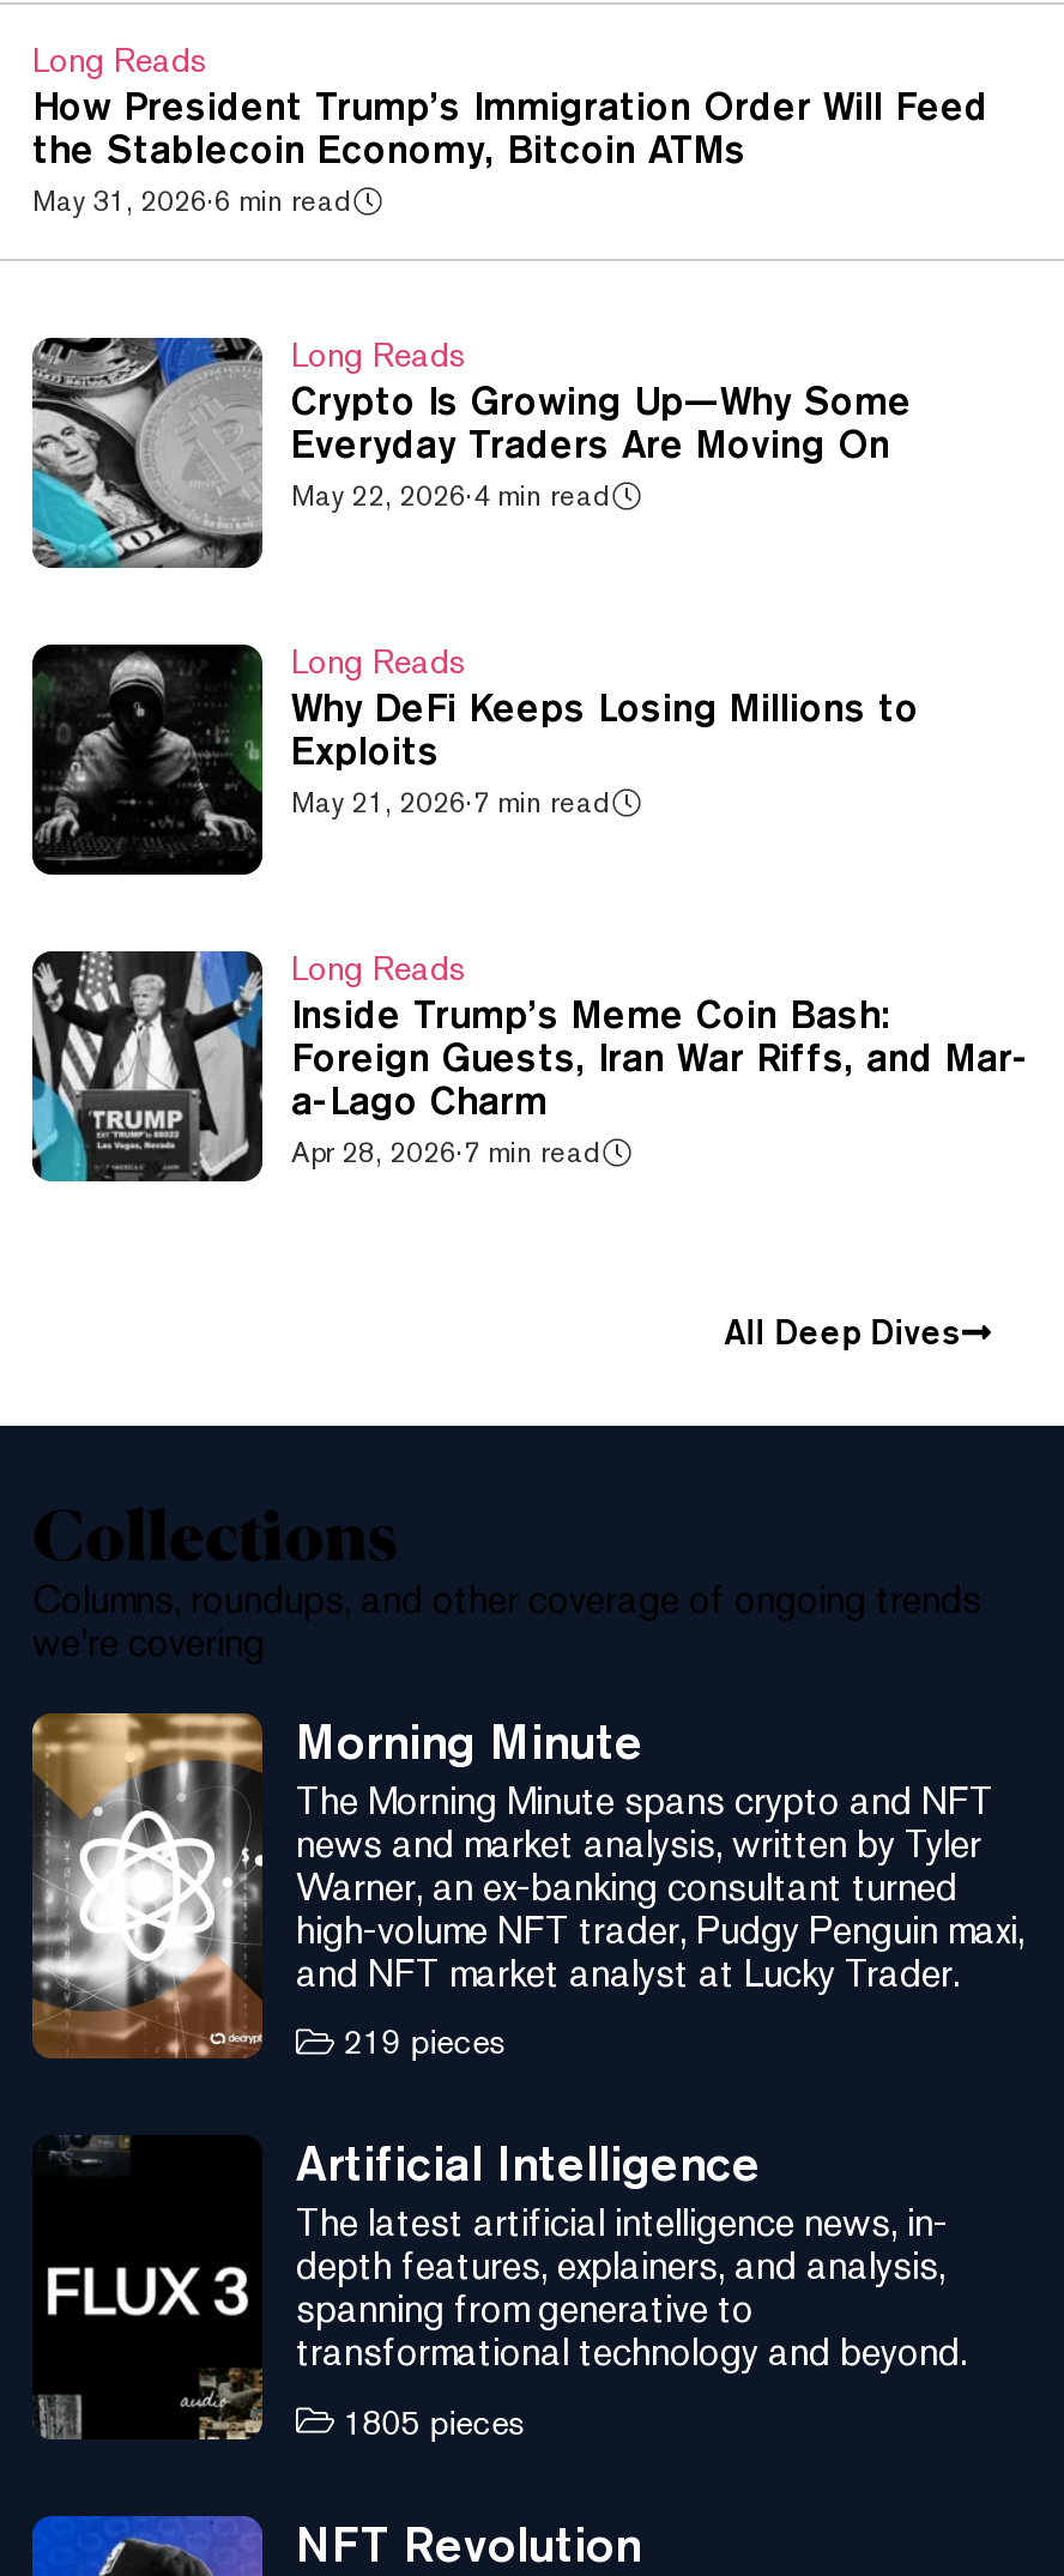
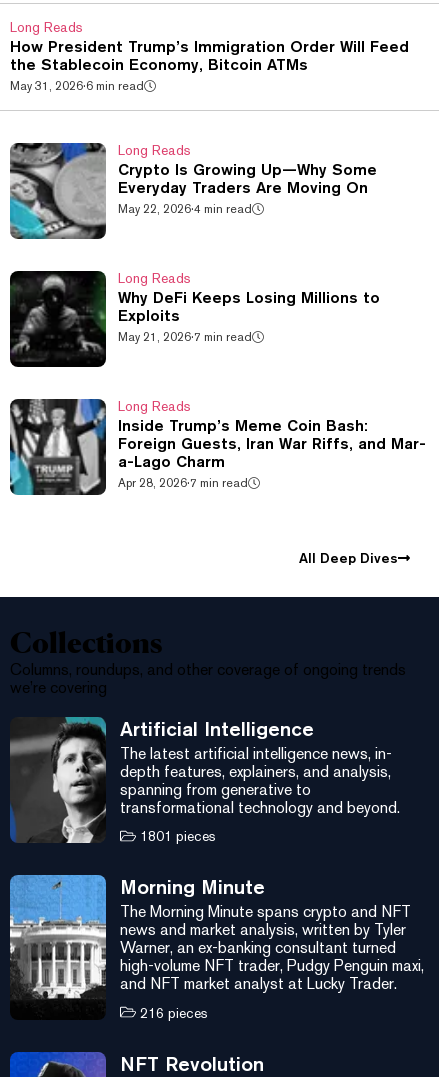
none -> [140,828,216,844] 1801 pieces
[30,1711,265,2061] [image] -> [9,716,106,844] [image]
moved [296,1713,1024,1996] -> [120,875,424,993]: Morning Minute | The Morning Minute spans crypto and NFT | news and market analysis, written by Tyler | Warner, an ex-banking consultant turned | high-volume NFT trader, Pudgy Penguin maxi, | and NFT market analyst at Lucky Trader.
[32,2023,526,2442] [image] | 219 pieces | 1805 pieces -> [9,874,208,1020] [image] | 216 pieces
moved [296,2136,967,2375] -> [120,717,400,817]: Artificial Intelligence | The latest artificial intelligence news, in- | depth features, explainers, and analysis, | spanning from generative to | transformational technology and beyond.

